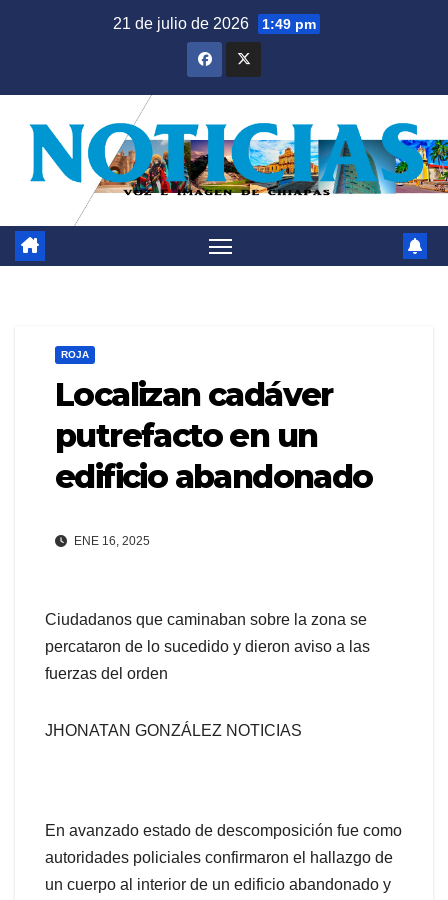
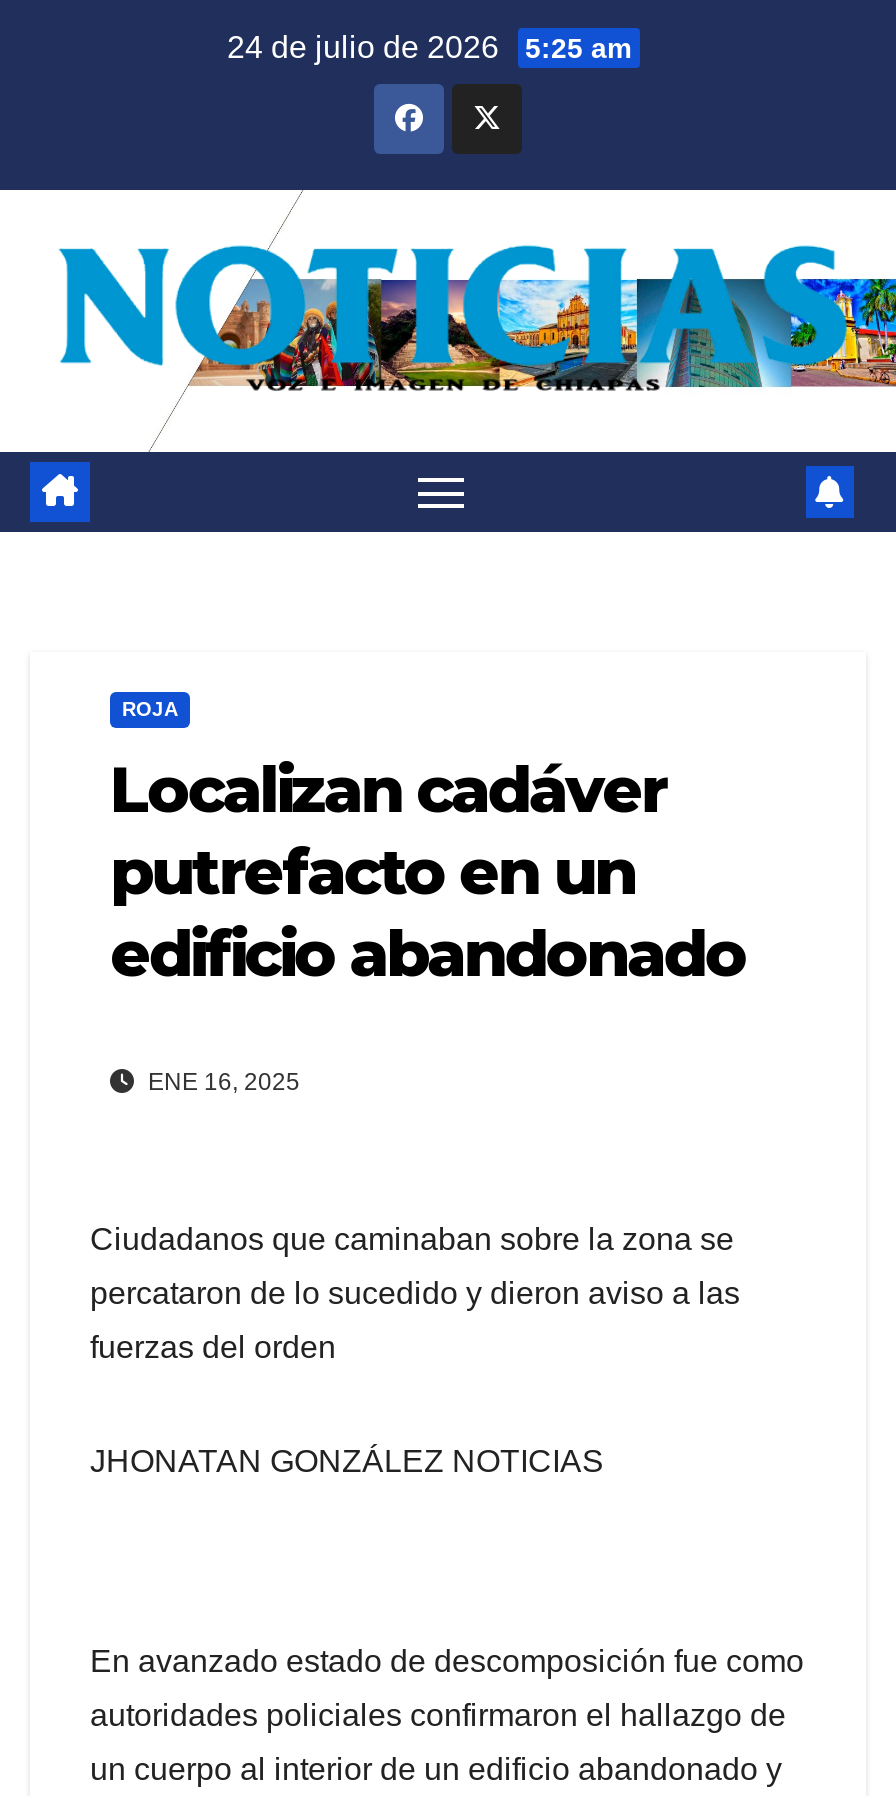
[113,15,316,32] 21 de julio de 2026 1:49 pm -> [227,30,631,64] 24 de julio de 2026 5:25 am

